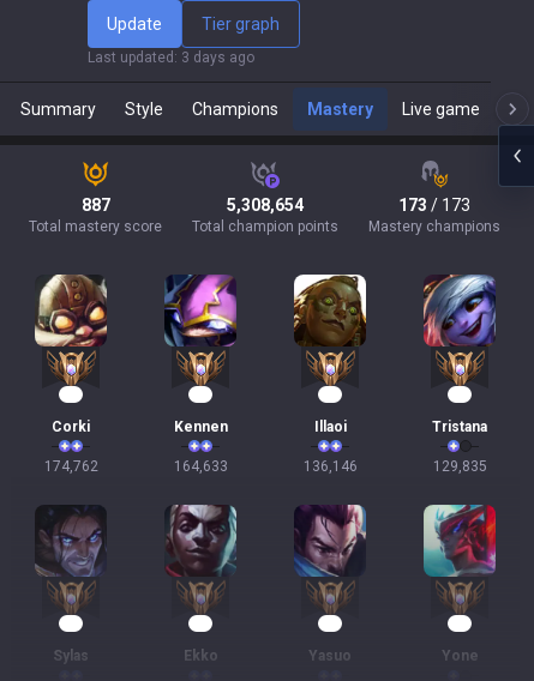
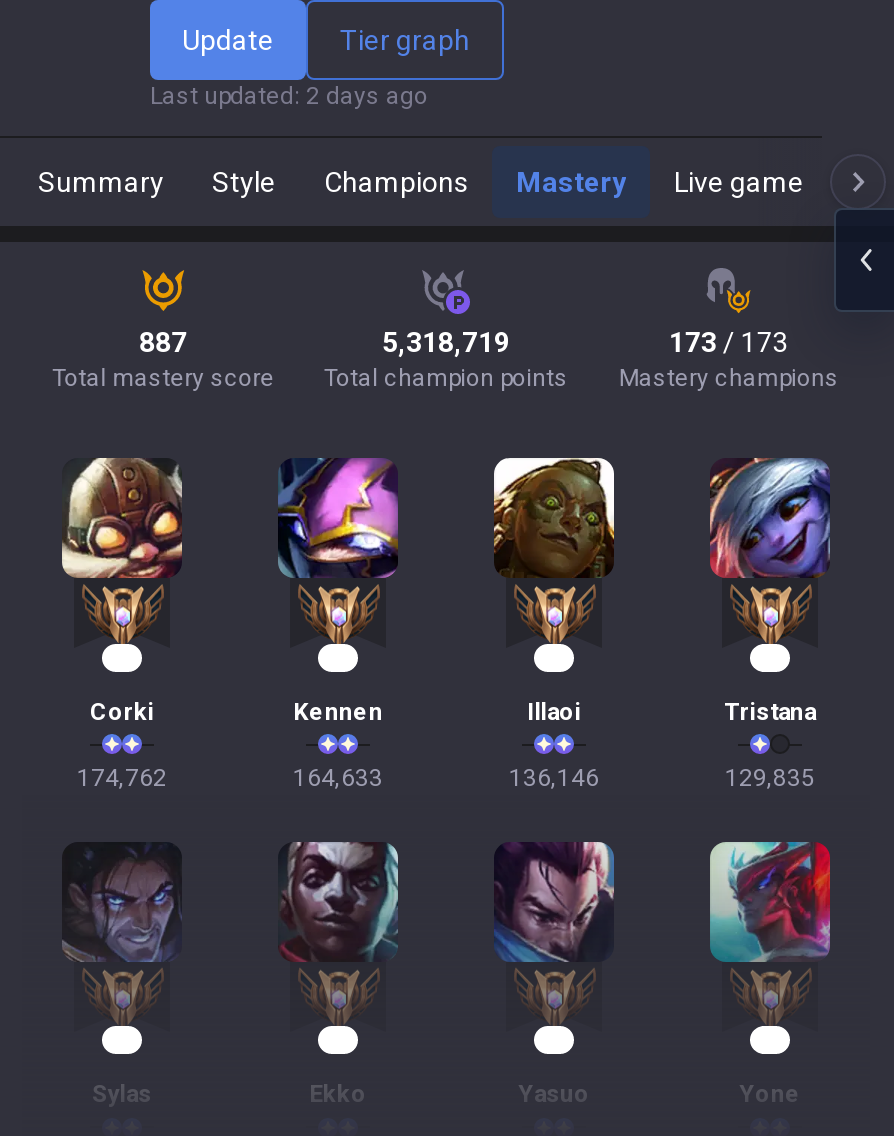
[88,49,254,66] Last updated: 3 days ago -> [150,82,428,110] Last updated: 2 days ago
[227,195,304,215] 5,308,654 -> [382,326,510,358] 5,318,719

